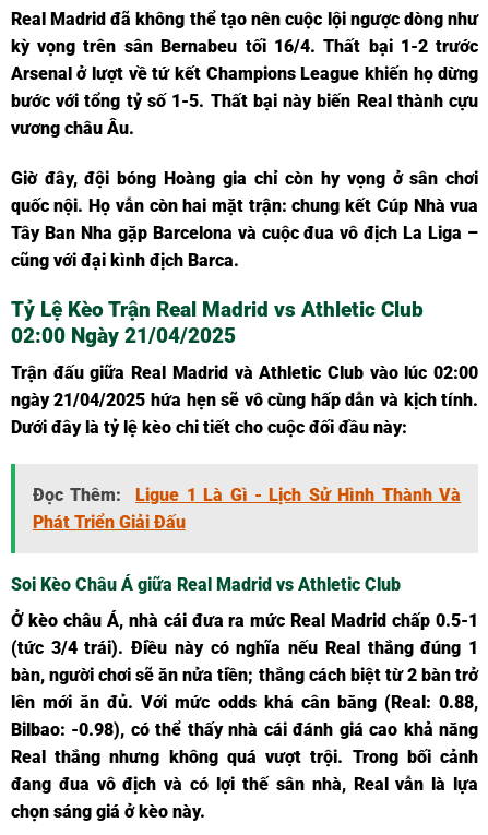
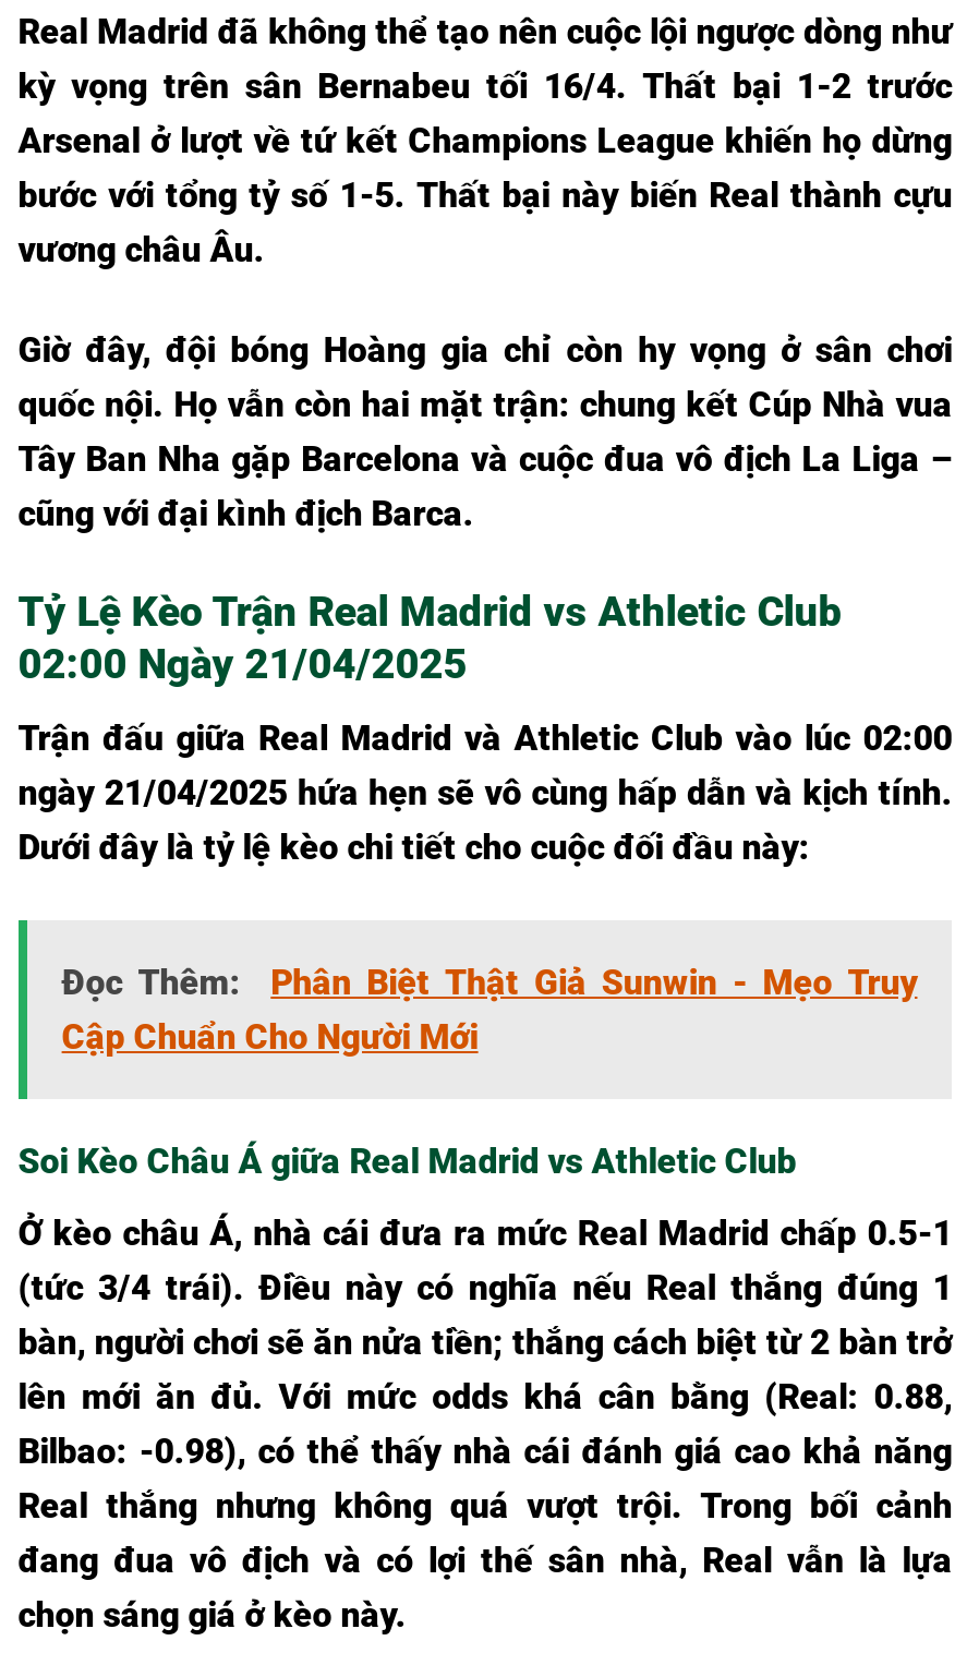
[33,485,461,533] Ligue 1 Là Gì - Lịch Sử Hình Thành Và | Phát Triển Giải Đấu -> [62,962,917,1058] Phân Biệt Thật Giả Sunwin - Mẹo Truy | Cập Chuẩn Cho Người Mới

